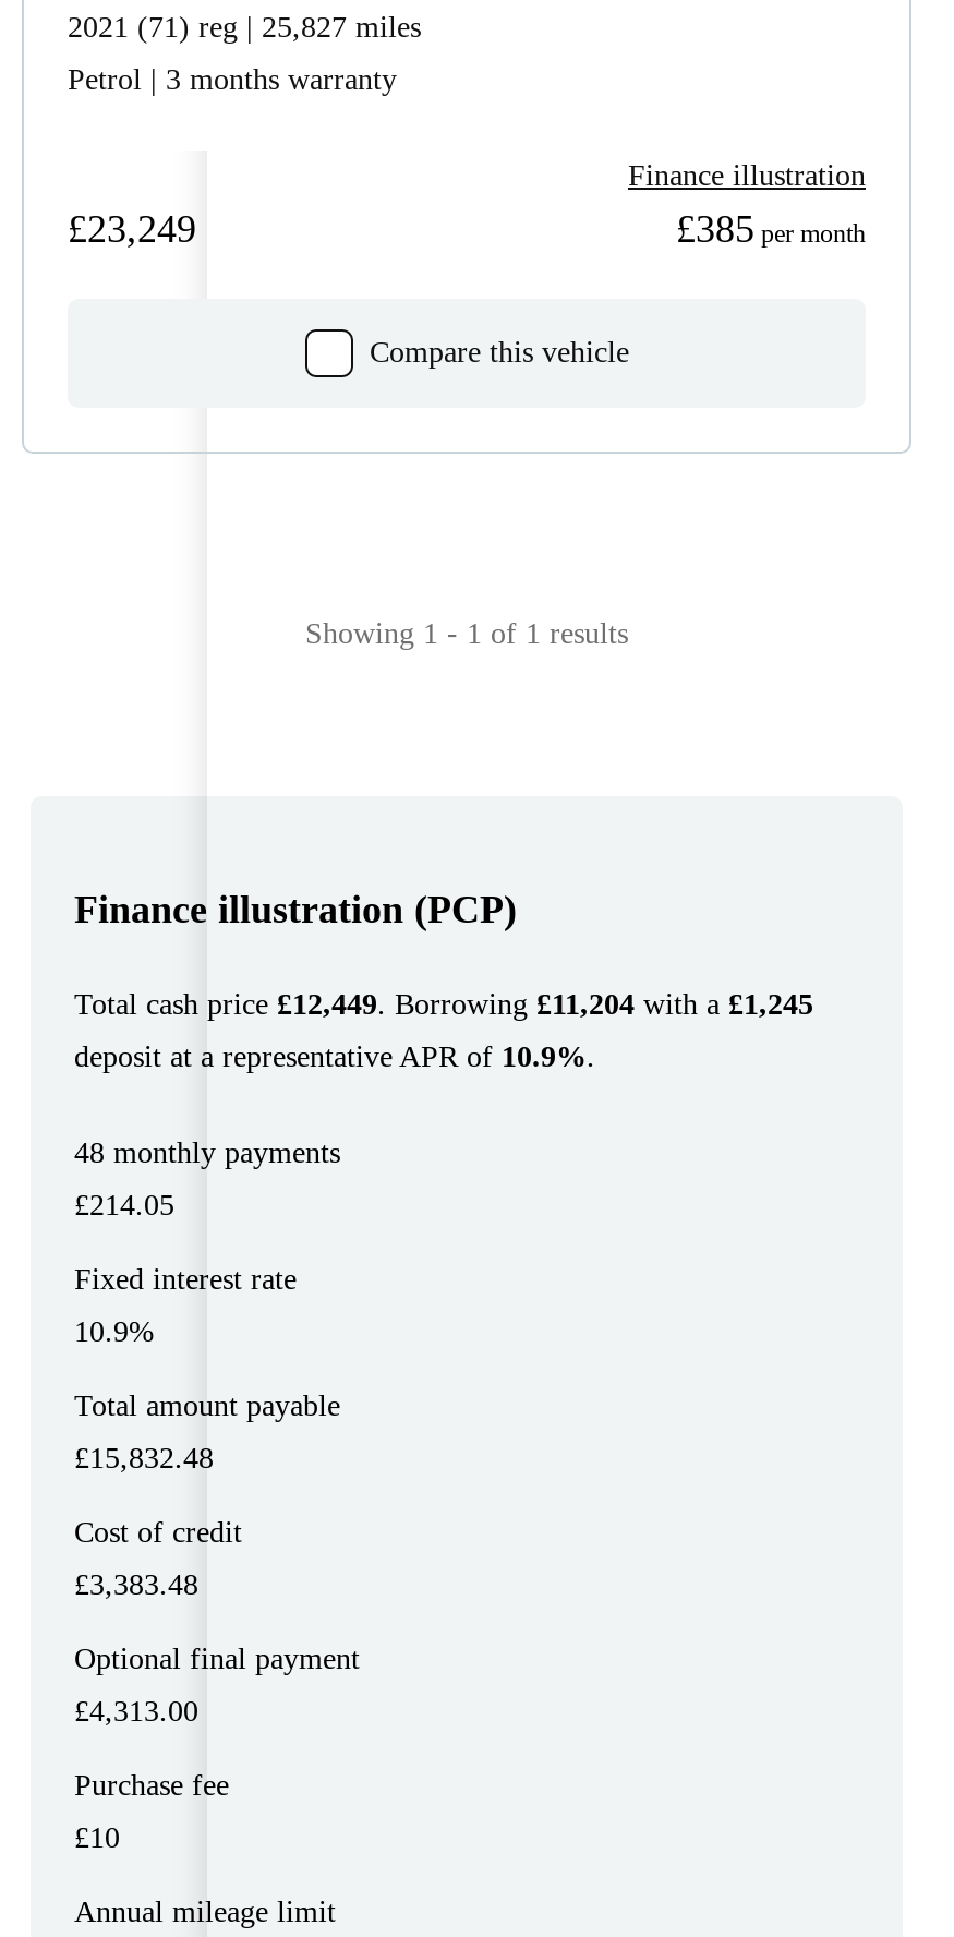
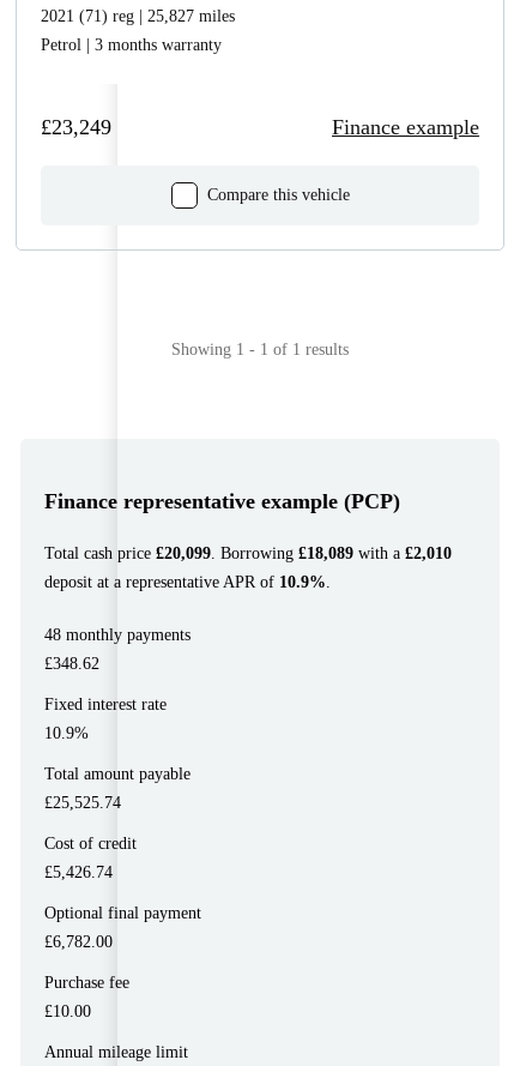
[628,160,866,193] Finance illustration -> none
[676,208,866,252] £385 per month -> [332,116,479,140] Finance example
[74,887,517,931] Finance illustration (PCP) -> [44,489,400,513] Finance representative example (PCP)
[74,987,813,1020] Total cash price £12,449. Borrowing £11,204 with a £1,245 -> [44,544,452,562] Total cash price £20,099. Borrowing £18,089 with a £2,010
[74,1188,174,1221] £214.05 -> [44,654,99,672] £348.62
[74,1441,214,1474] £15,832.48 -> [44,793,121,811] £25,525.74
[74,1567,198,1600] £3,383.48 -> [44,863,113,881] £5,426.74
[74,1694,198,1727] £4,313.00 -> [44,932,113,950] £6,782.00
[74,1821,120,1853] £10 -> [44,1002,91,1020] £10.00

